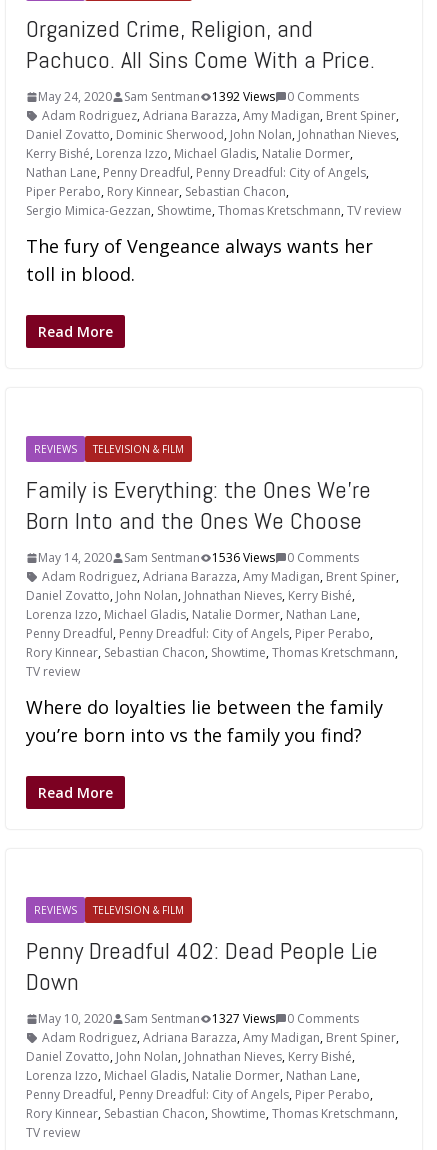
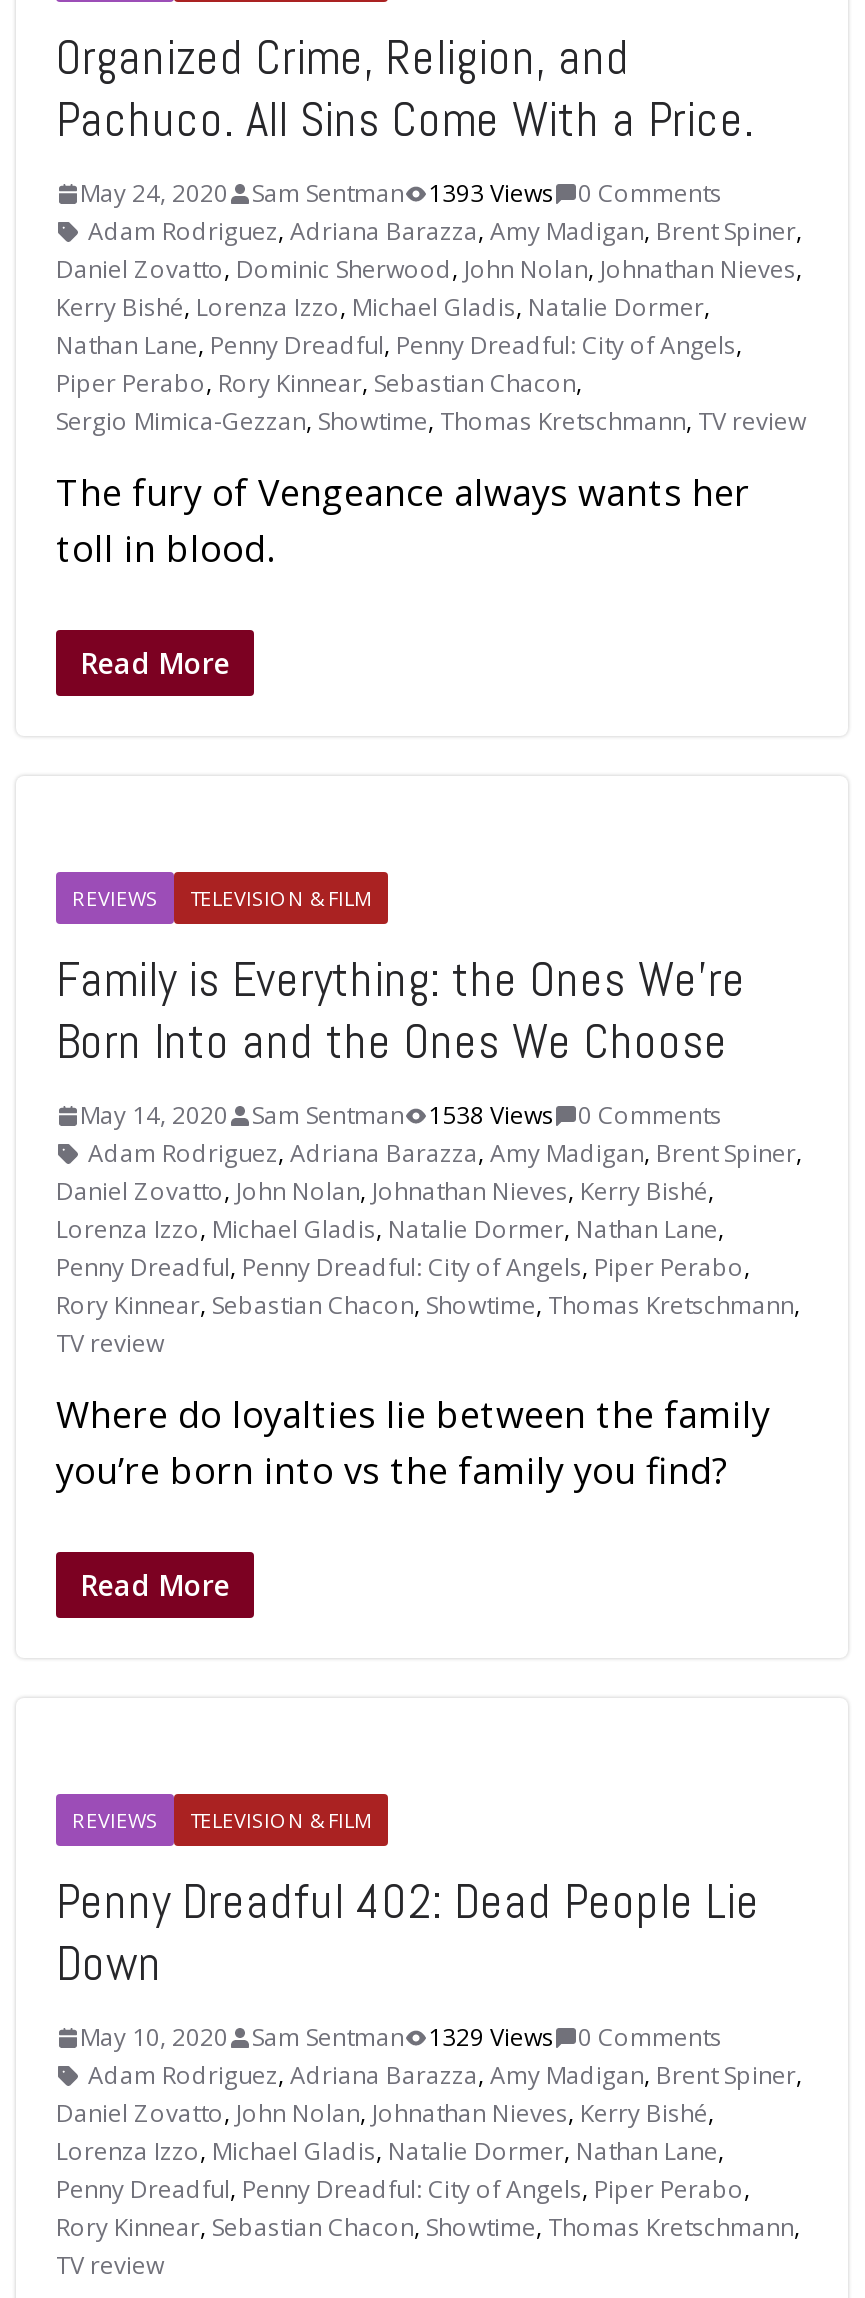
[38,88,359,105] May 24, 2020 Sam Sentman 1392 Views 0 Comments -> [80,176,722,210] May 24, 2020 Sam Sentman 1393 Views 0 Comments
[38,549,359,566] May 14, 2020 Sam Sentman 1536 Views 0 Comments -> [80,1098,722,1132] May 14, 2020 Sam Sentman 1538 Views 0 Comments
[38,1010,359,1027] May 10, 2020 Sam Sentman 1327 Views 0 Comments -> [80,2020,722,2054] May 10, 2020 Sam Sentman 1329 Views 0 Comments

